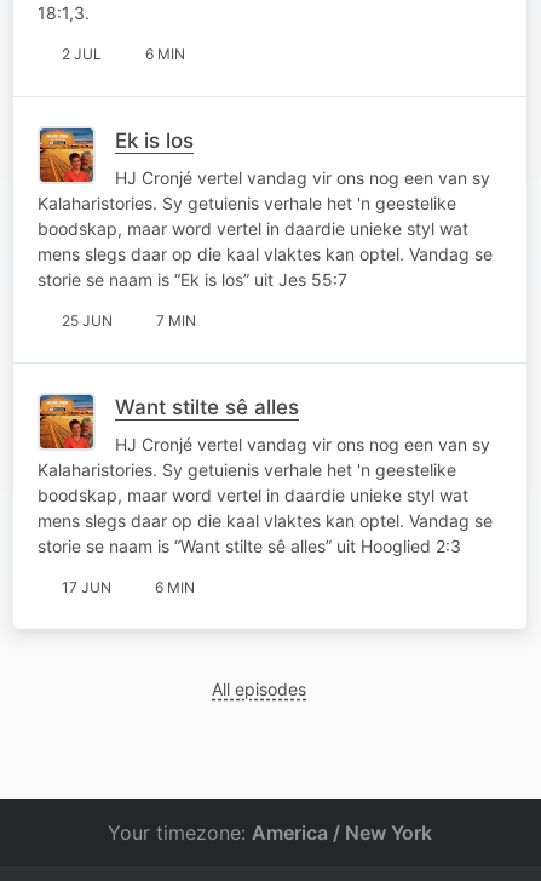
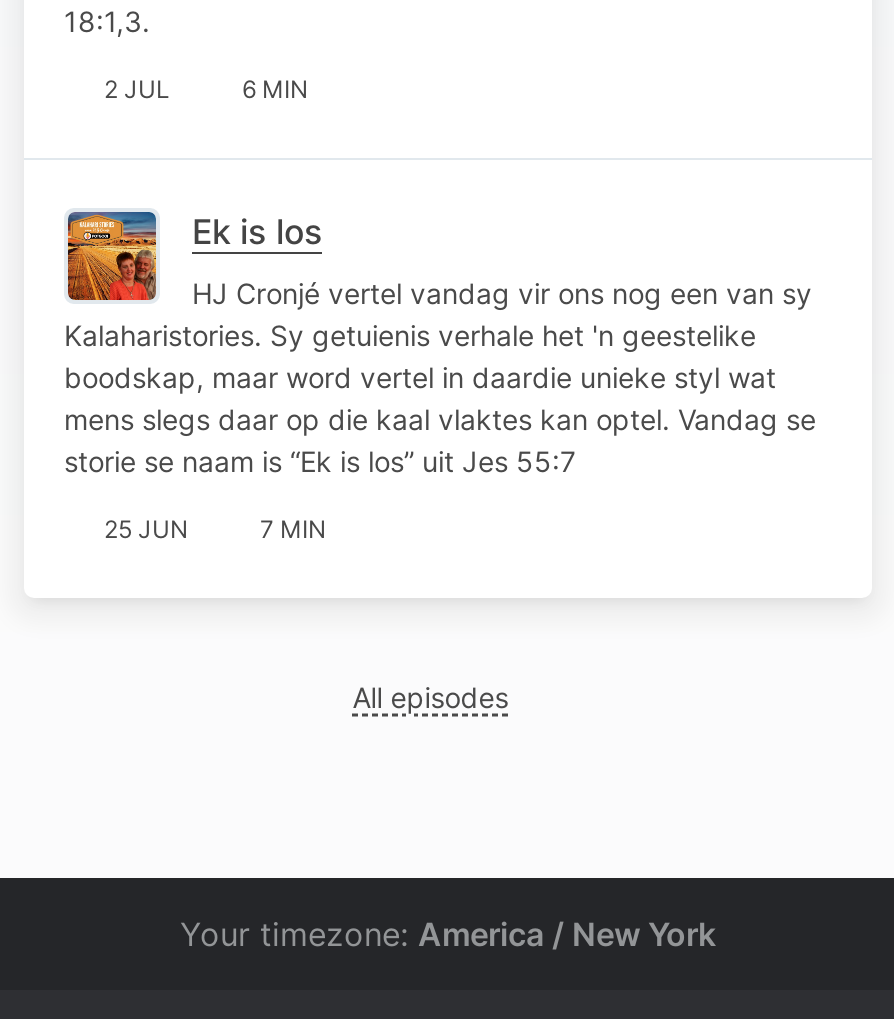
[38,395,493,596] Want stilte sê alles | HJ Cronjé vertel vandag vir ons nog een van sy | Kalaharistories. Sy getuienis verhale het 'n geestelike | boodskap, maar word vertel in daardie unieke styl wat | mens slegs daar op die kaal vlaktes kan optel. Vandag se | storie se naam is “Want stilte sê alles” uit Hooglied 2:3 | 17 JUN | 6 MIN -> none

